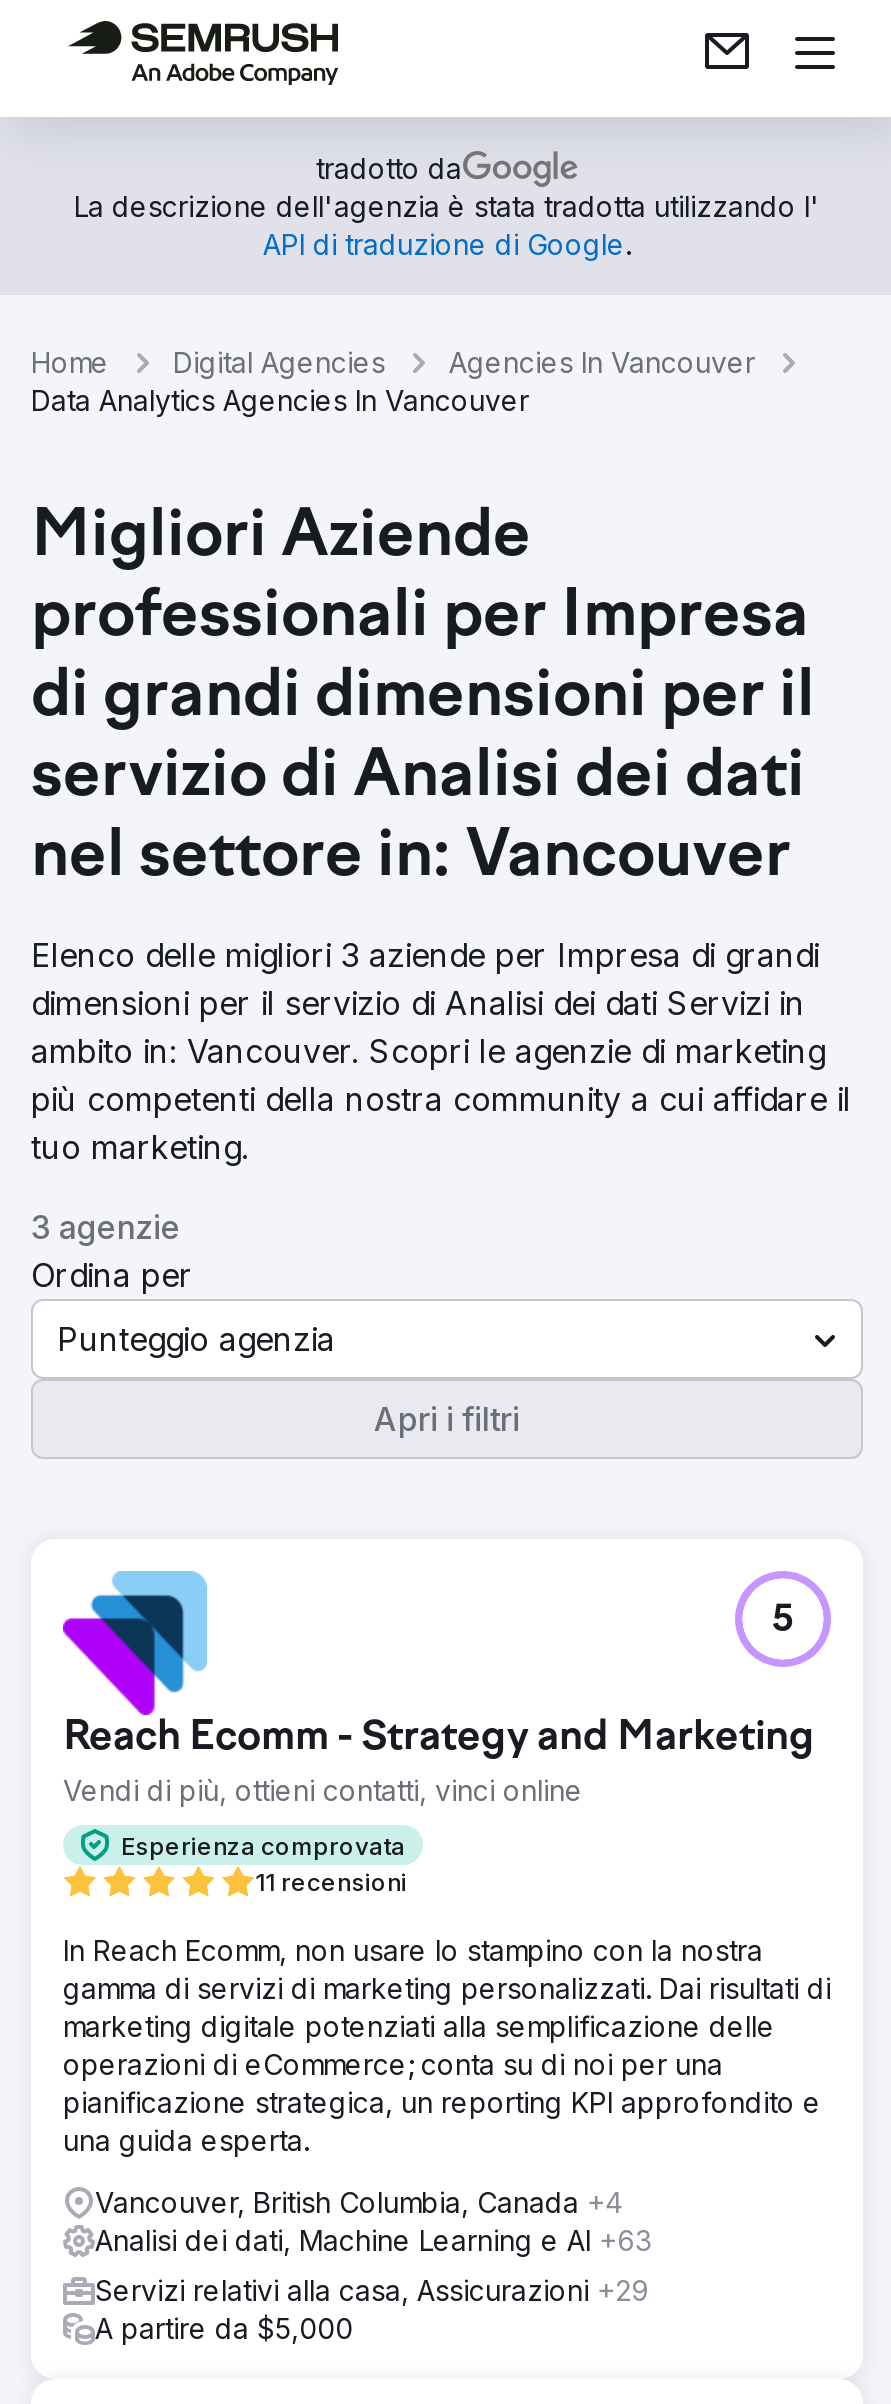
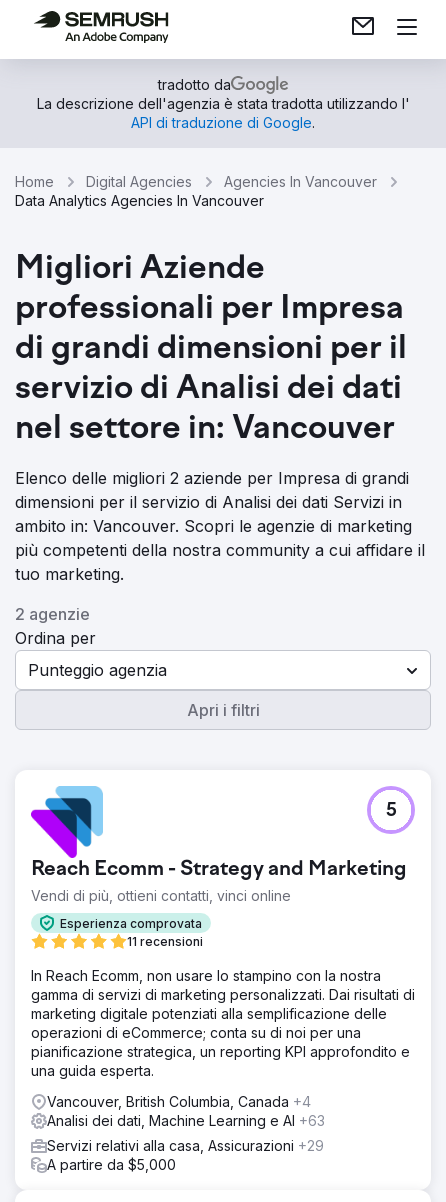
[31,935,819,975] Elenco delle migliori 3 aziende per Impresa di grandi -> [15,468,409,488] Elenco delle migliori 2 aziende per Impresa di grandi
[31,1207,181,1247] 3 agenzie -> [15,604,90,624] 2 agenzie

